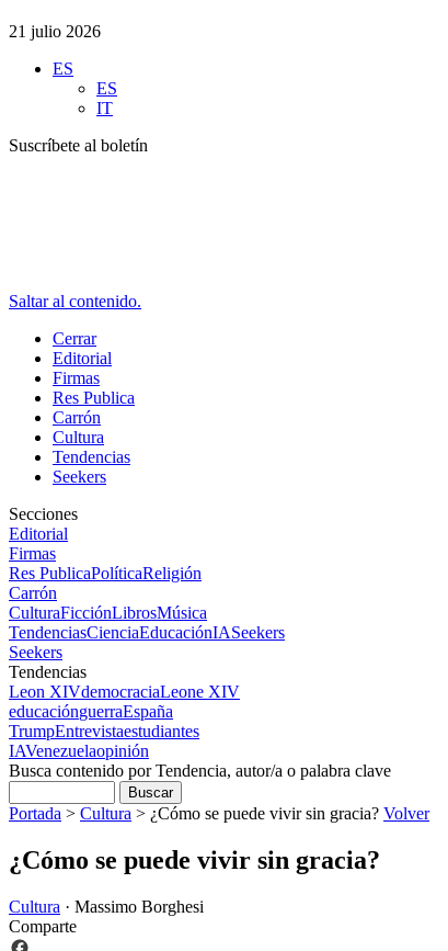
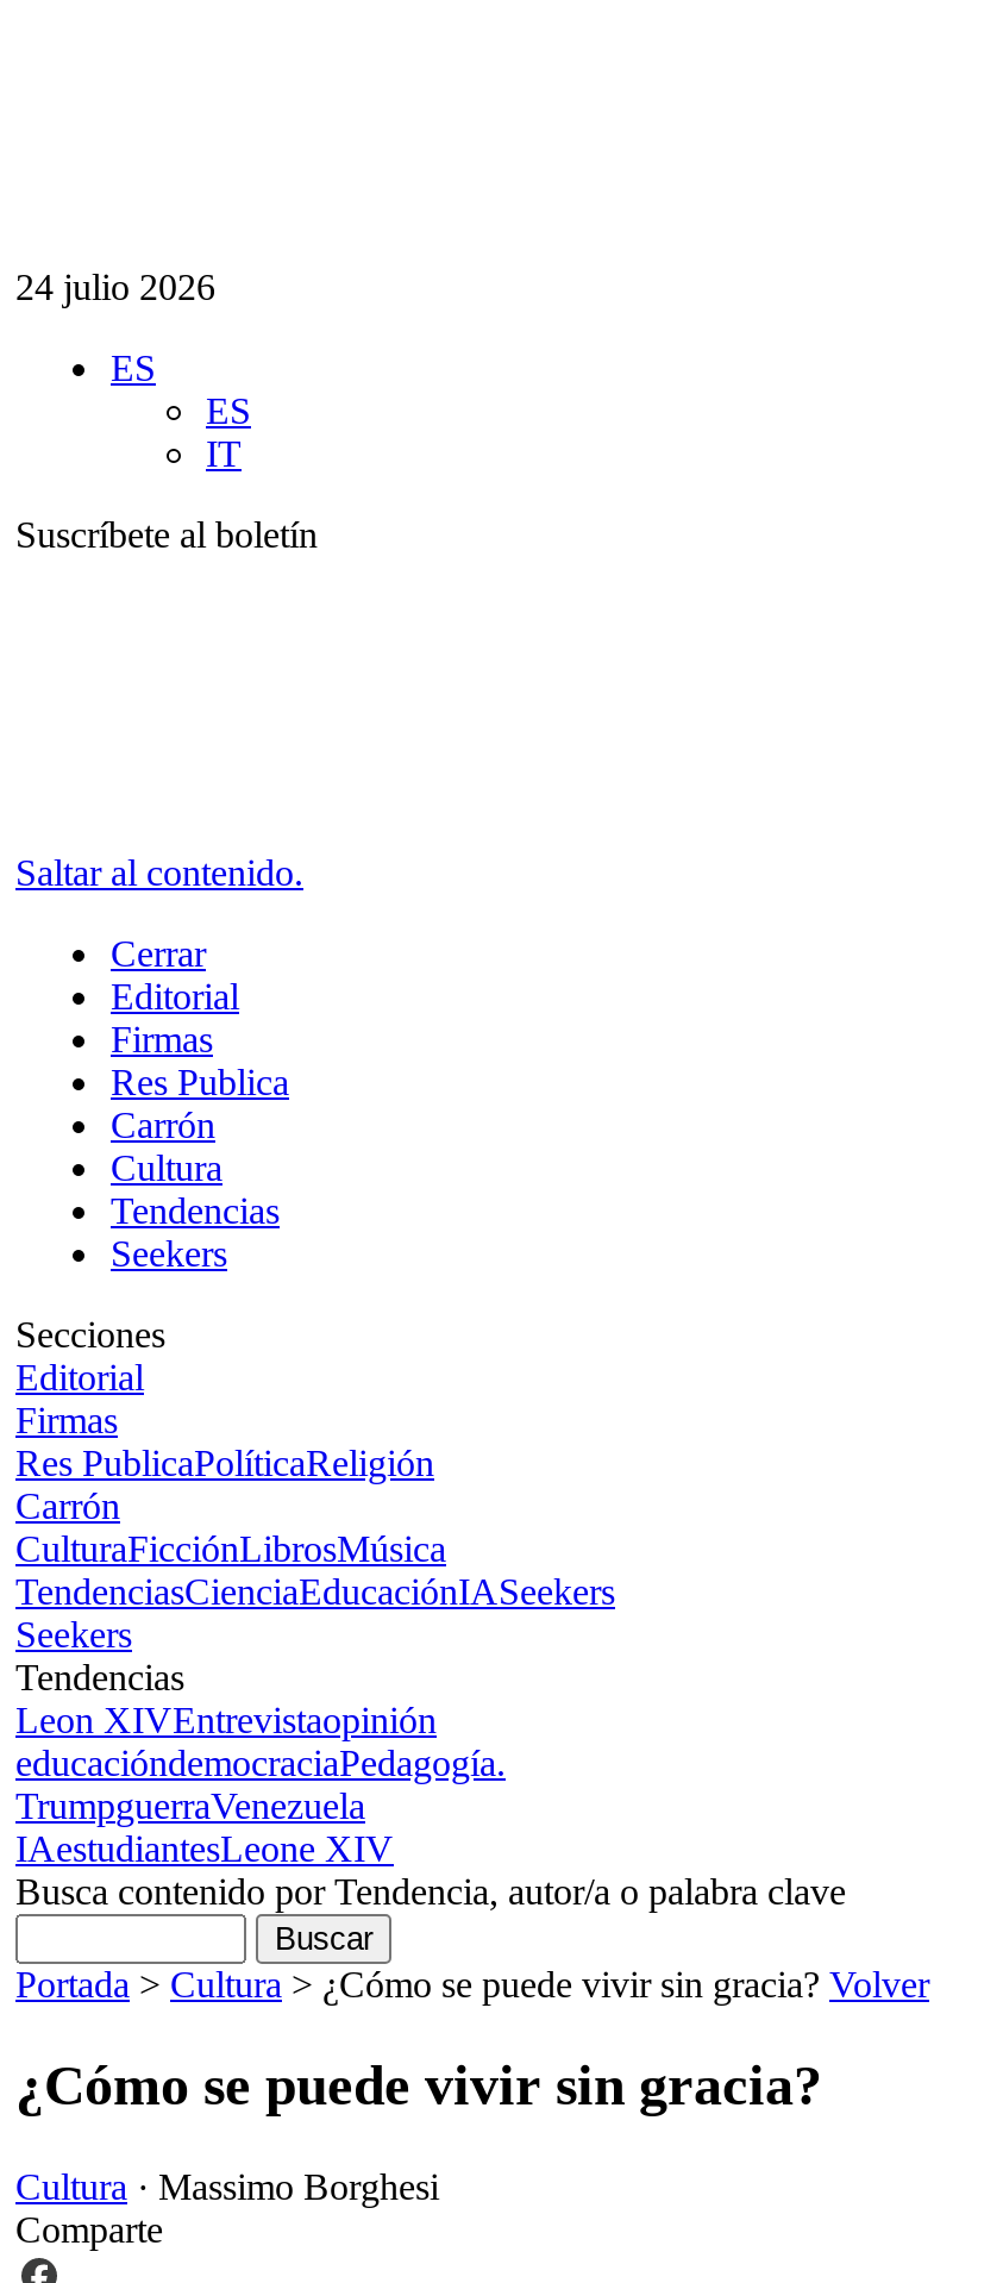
[9,22,101,41] 21 julio 2026 -> [15,267,215,307] 24 julio 2026
[9,682,240,760] Leon XIVdemocraciaLeone XIV | educaciónguerraEspaña | TrumpEntrevistaestudiantes | IAVenezuelaopinión -> [15,1700,506,1869] Leon XIVEntrevistaopinión | educacióndemocraciaPedagogía. | TrumpguerraVenezuela | IAestudiantesLeone XIV

